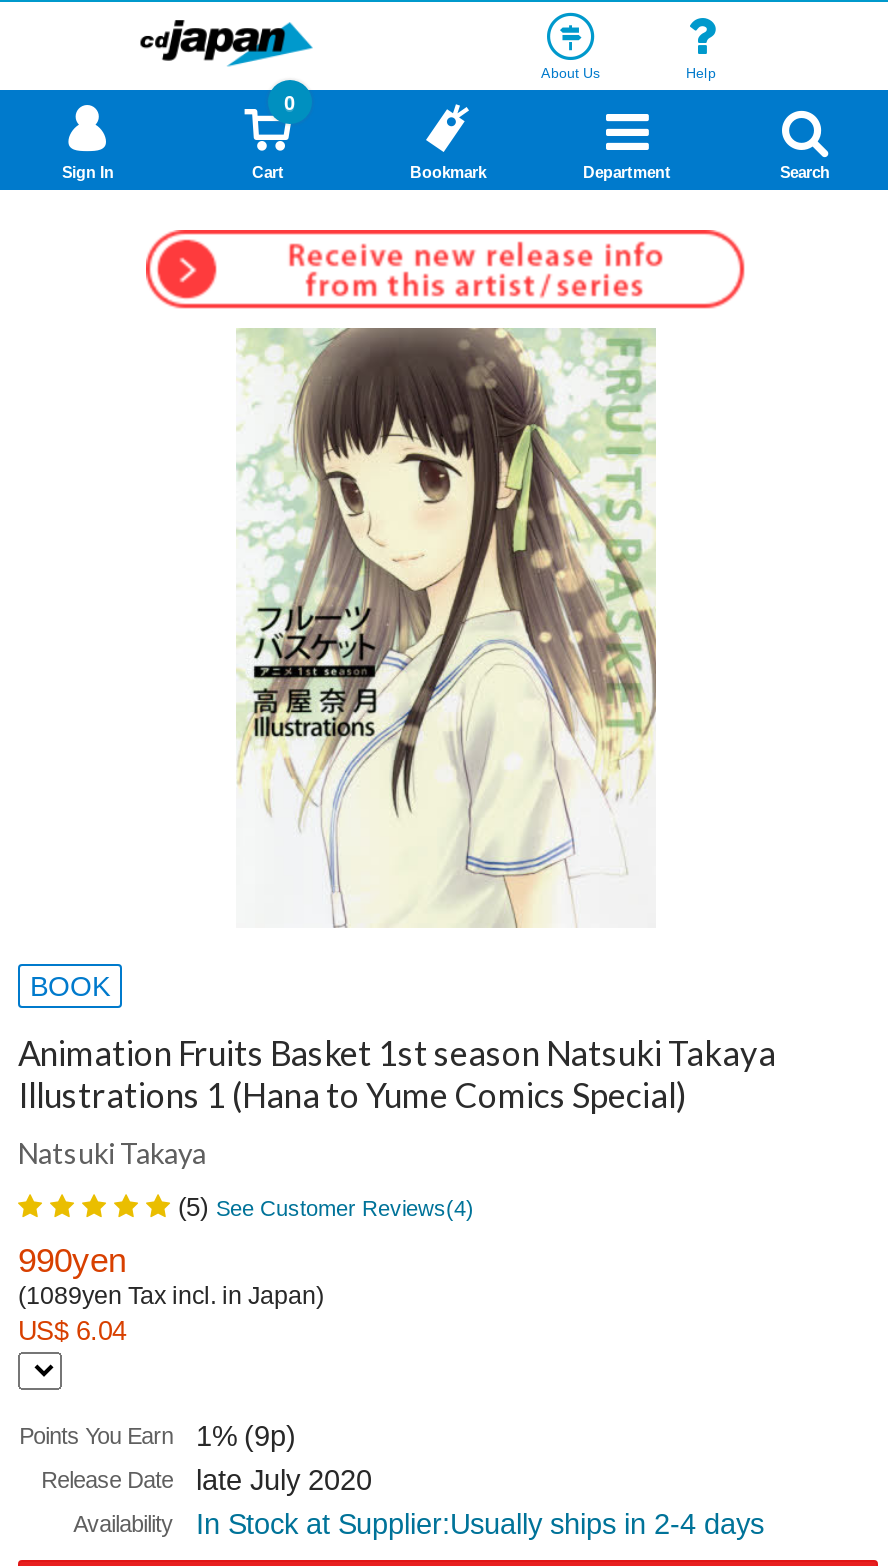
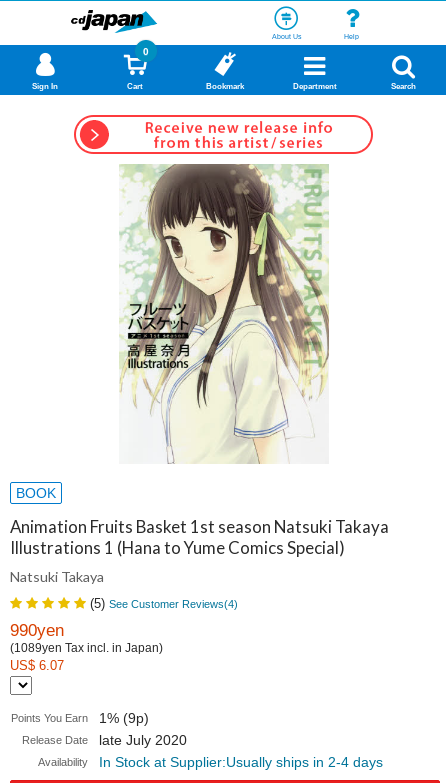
[18,1315,126,1345] US$ 6.04 -> [10,657,64,672] US$ 6.07

